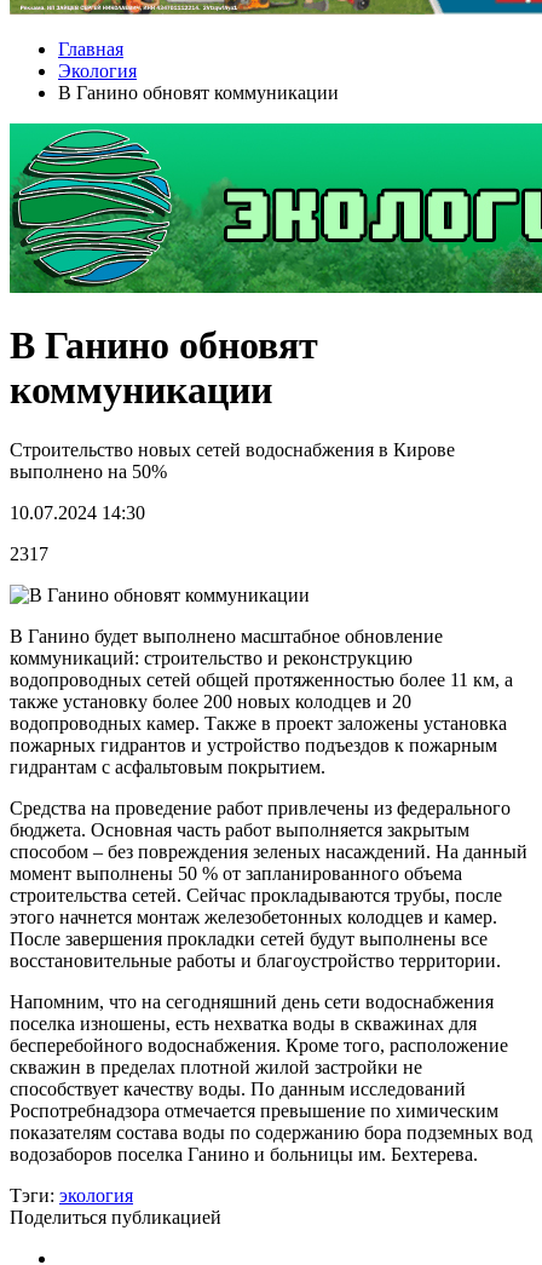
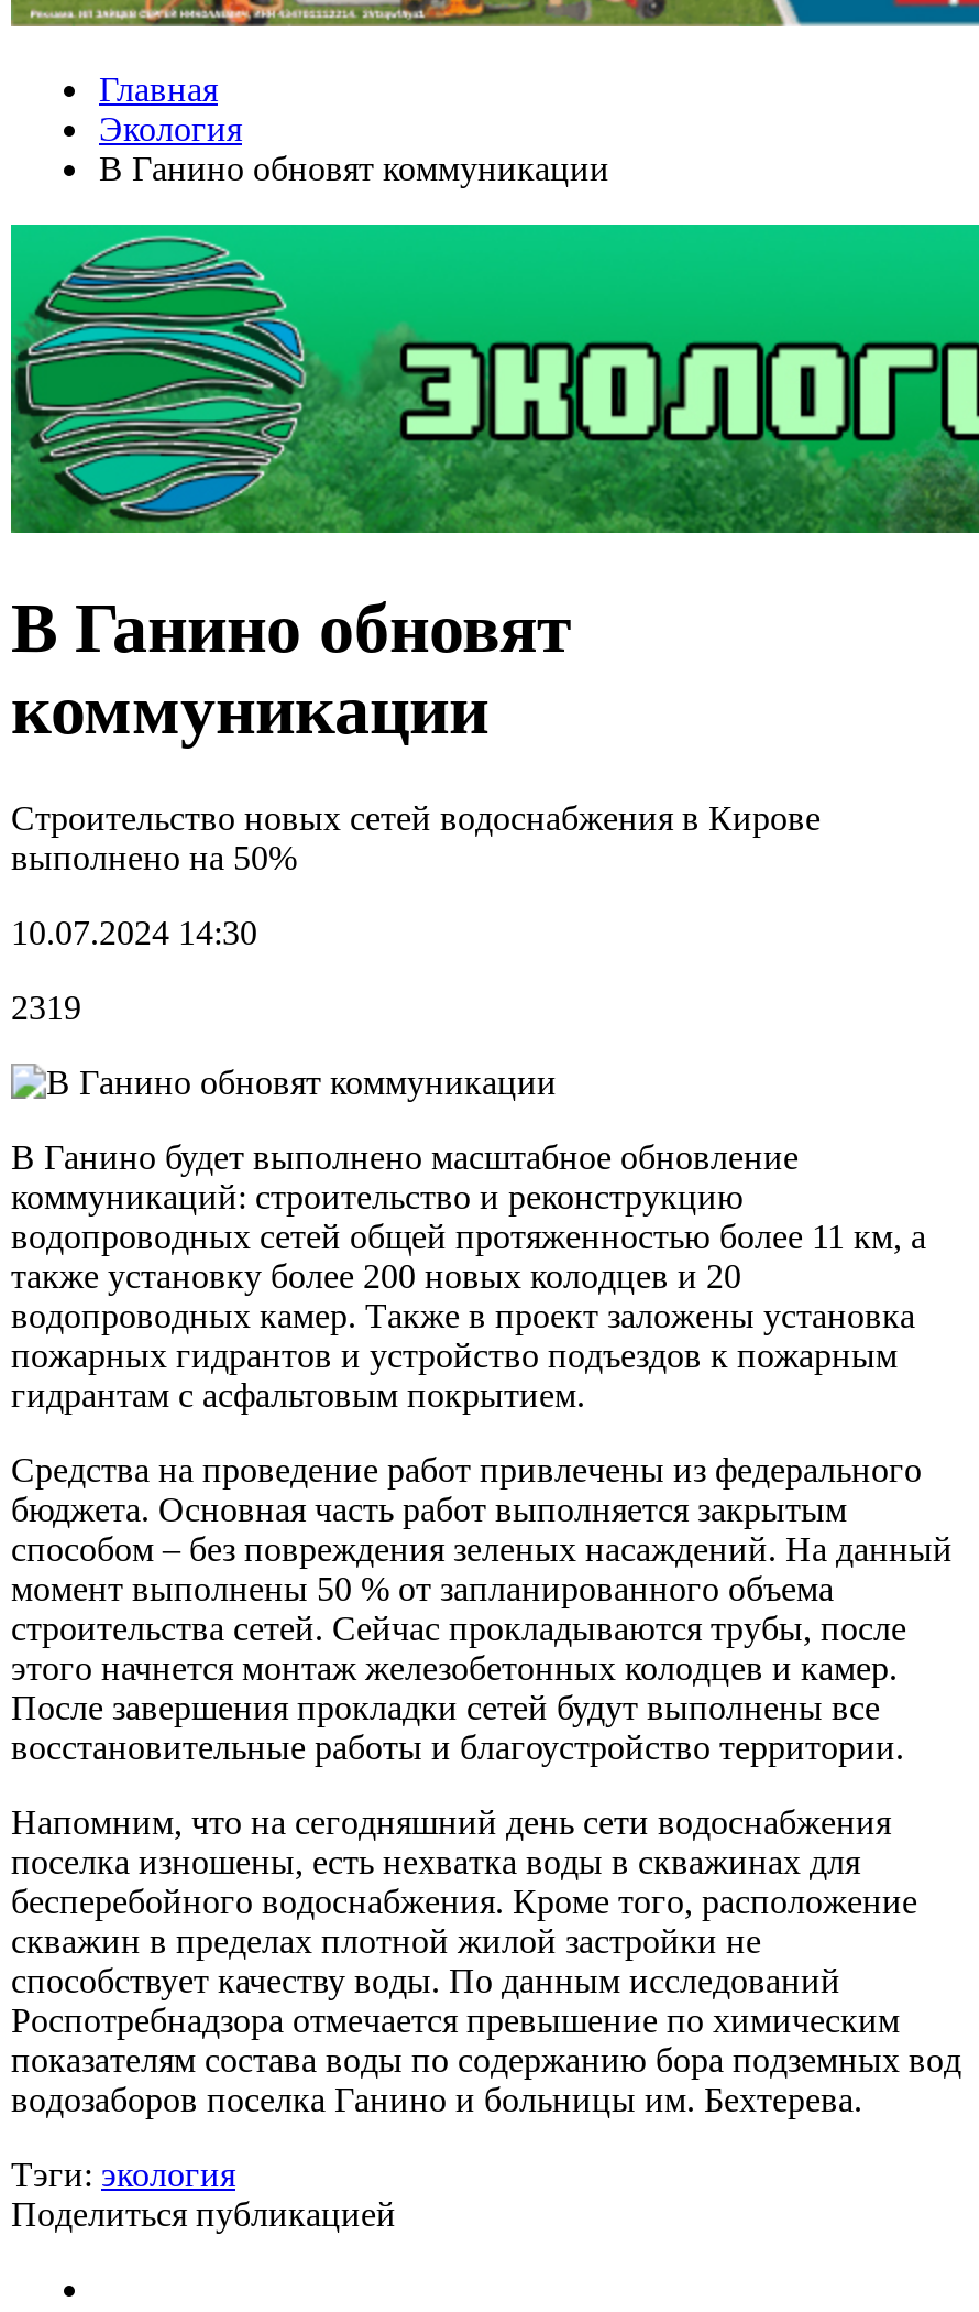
[10,543,48,564] 2317 -> [11,988,81,1026] 2319

